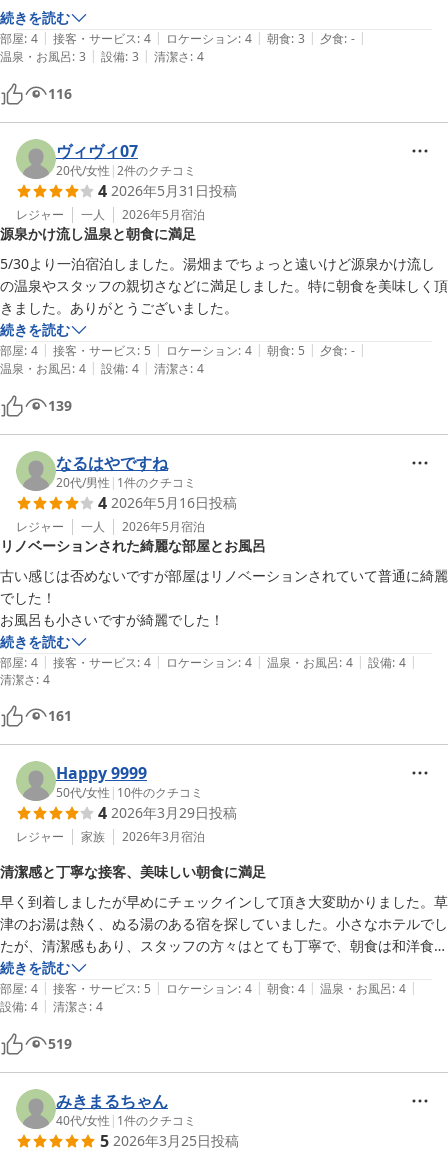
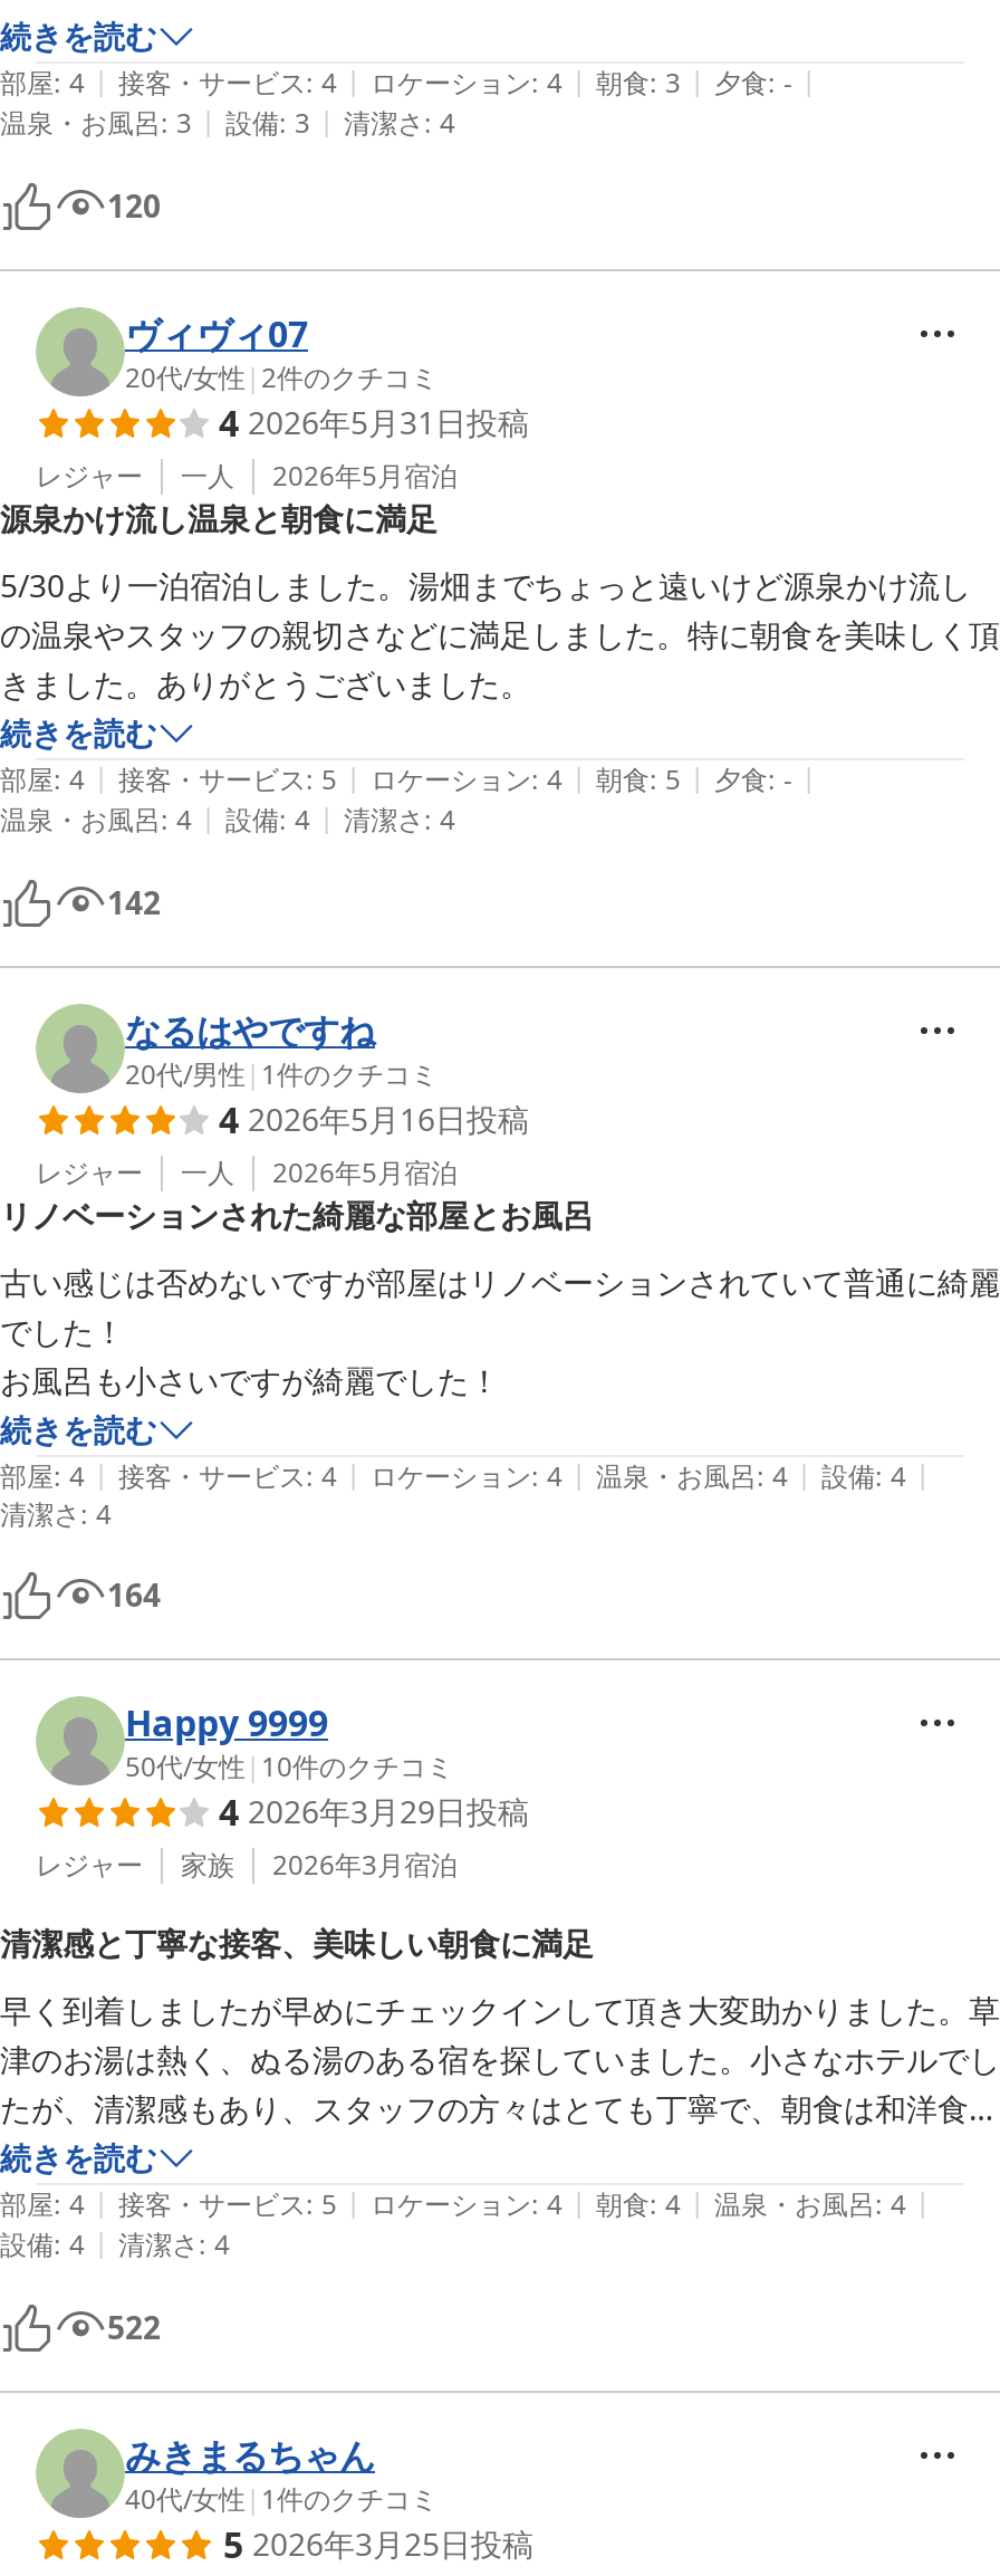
[48,84,72,103] 116 -> [107,184,161,227] 120
[48,396,72,415] 139 -> [107,881,161,923] 142
[48,706,72,725] 161 -> [107,1573,161,1616] 164
[48,1034,72,1053] 519 -> [107,2306,161,2348] 522

